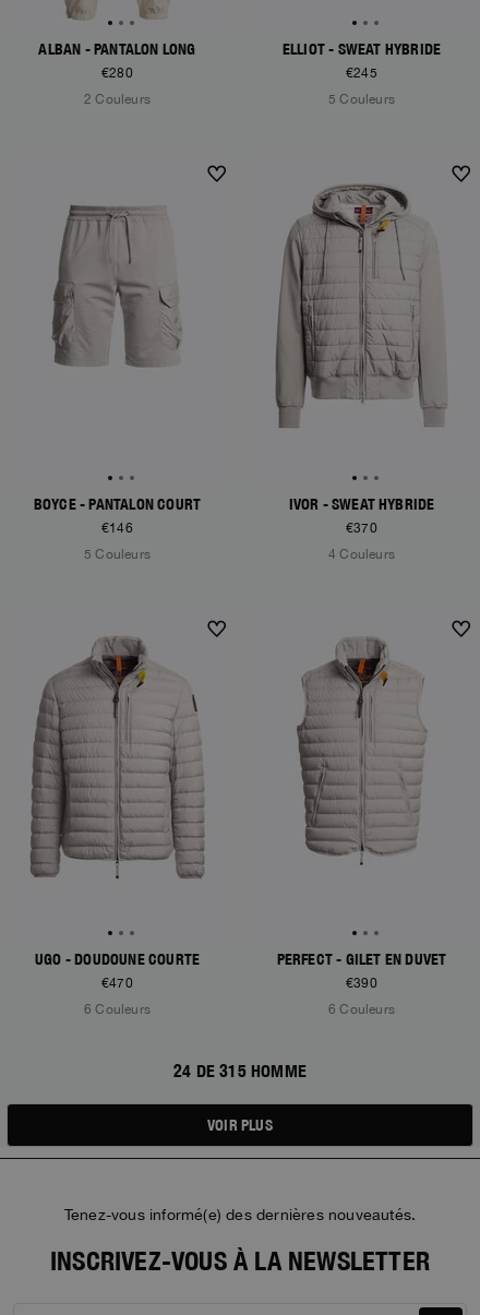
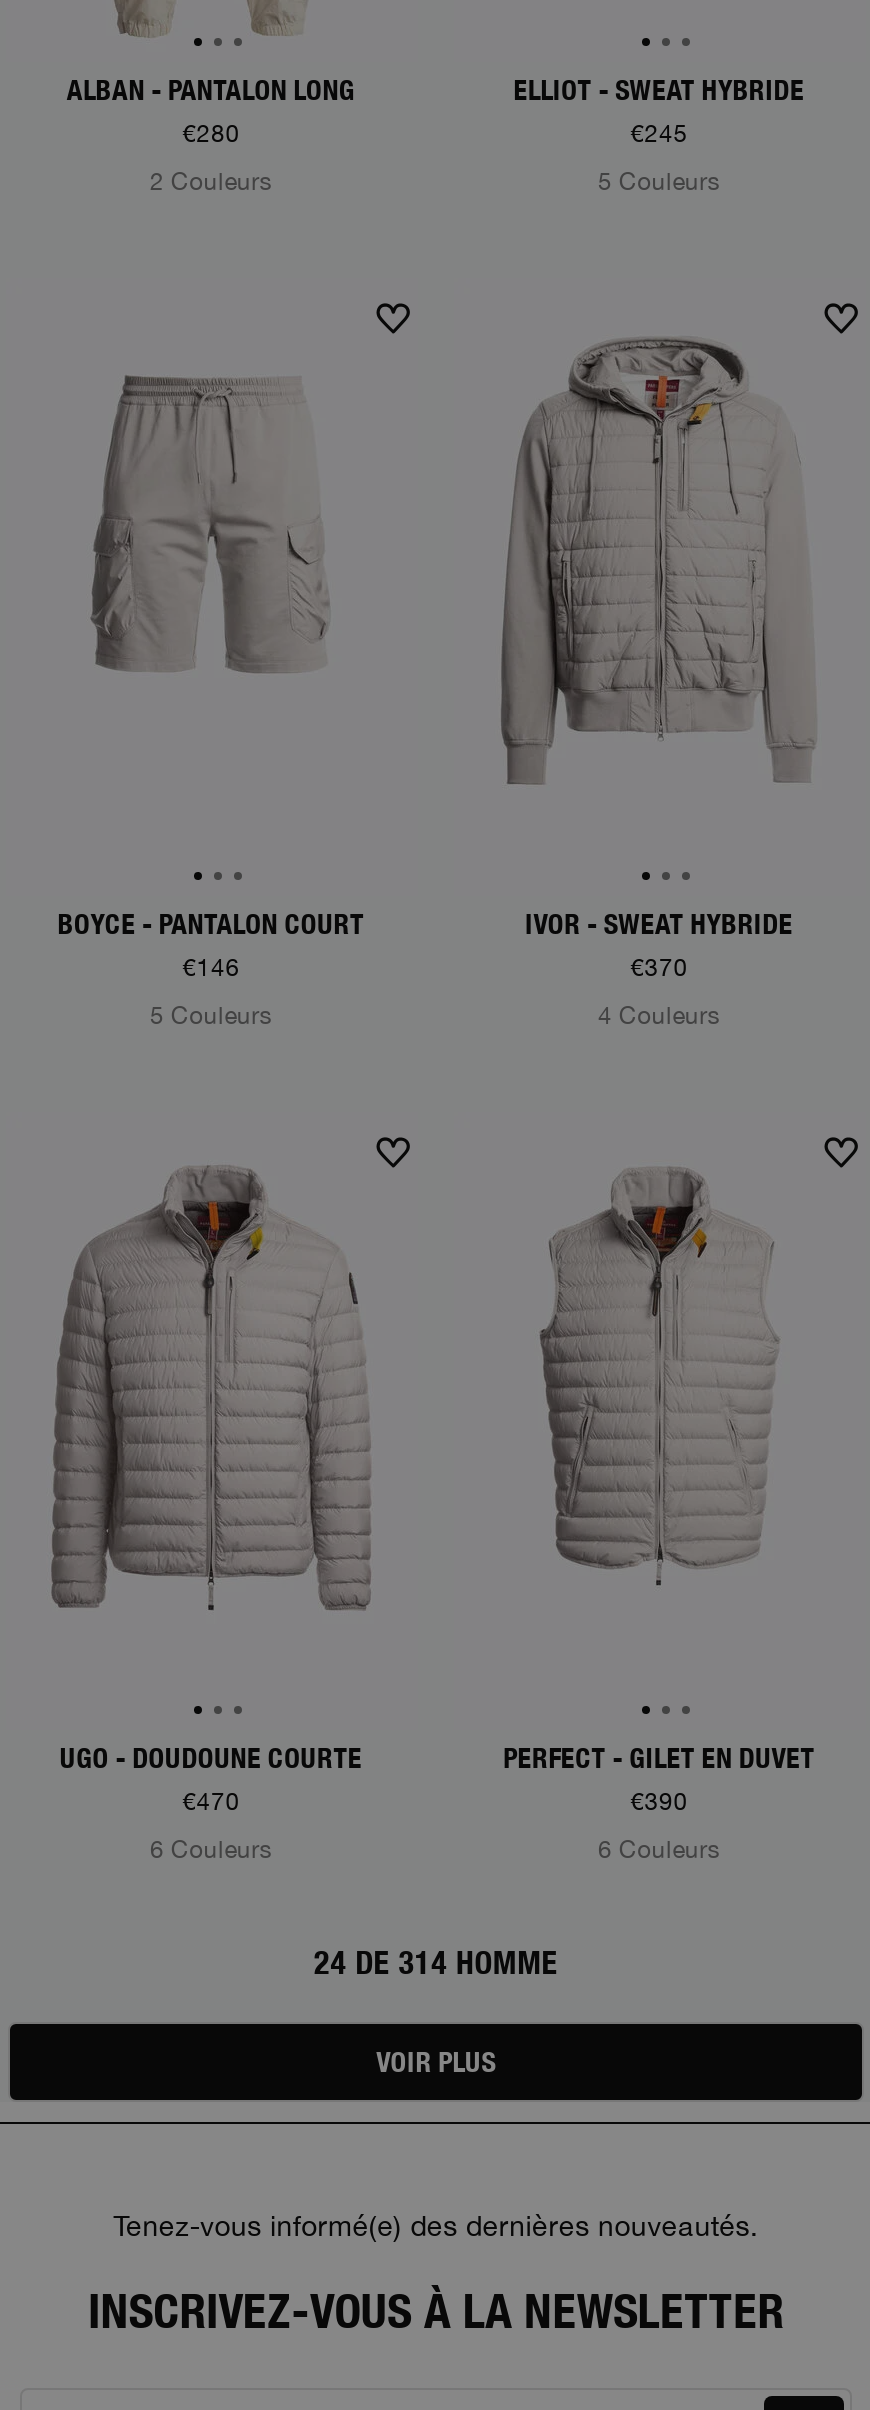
[173,1061,307,1081] 24 DE 315 HOMME -> [314,1944,558,1982] 24 DE 314 HOMME

